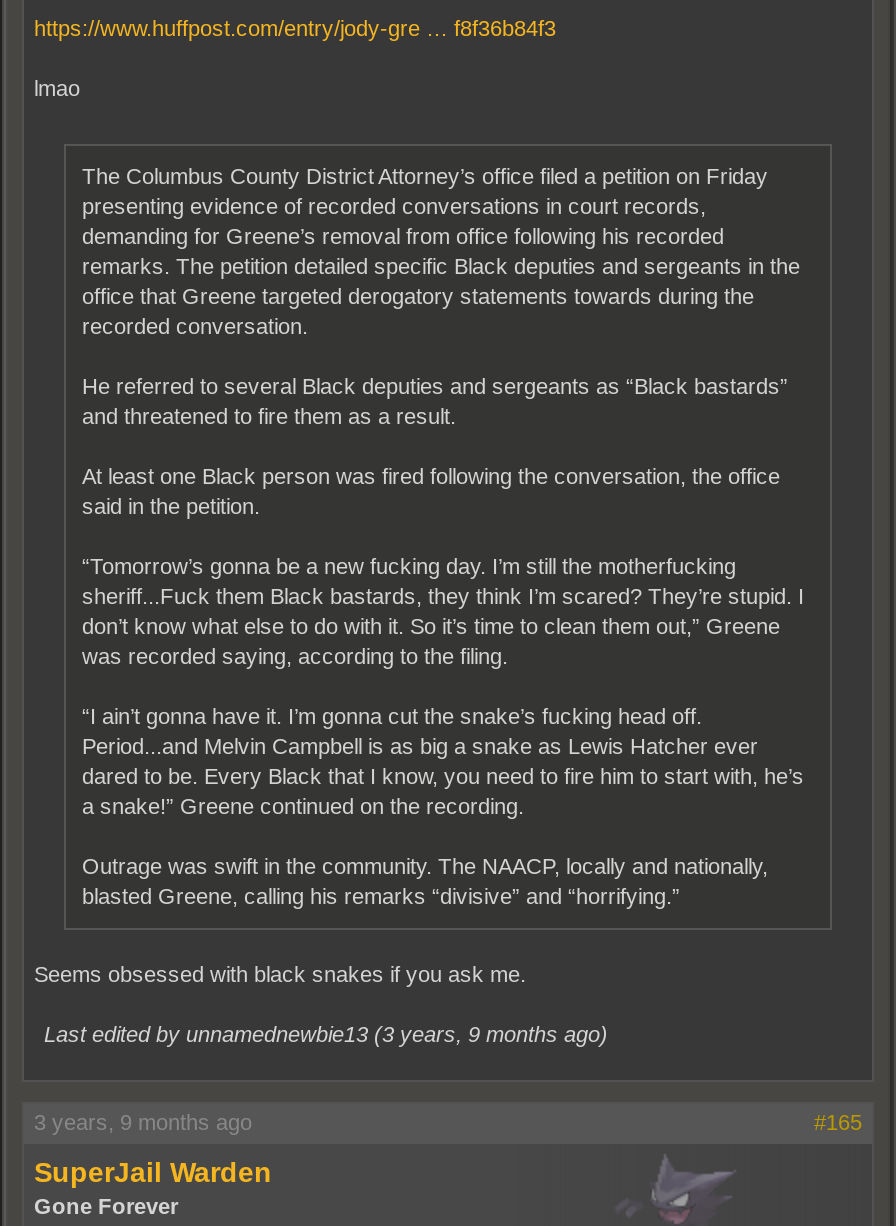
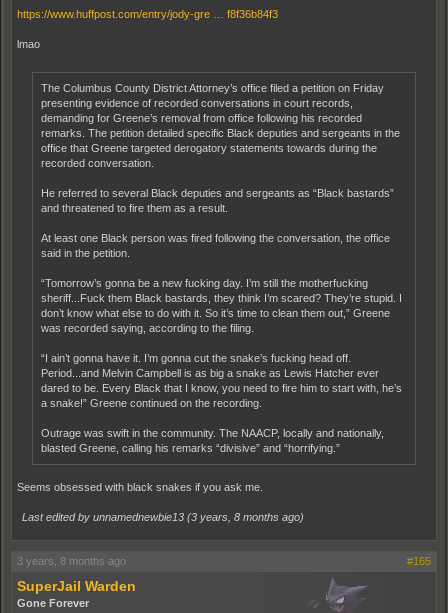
[44,1023,608,1047] Last edited by unnamednewbie13 (3 years, 9 months ago) -> [22,511,304,523] Last edited by unnamednewbie13 (3 years, 8 months ago)
[34,1111,252,1135] 3 years, 9 months ago -> [17,555,126,567] 3 years, 8 months ago

